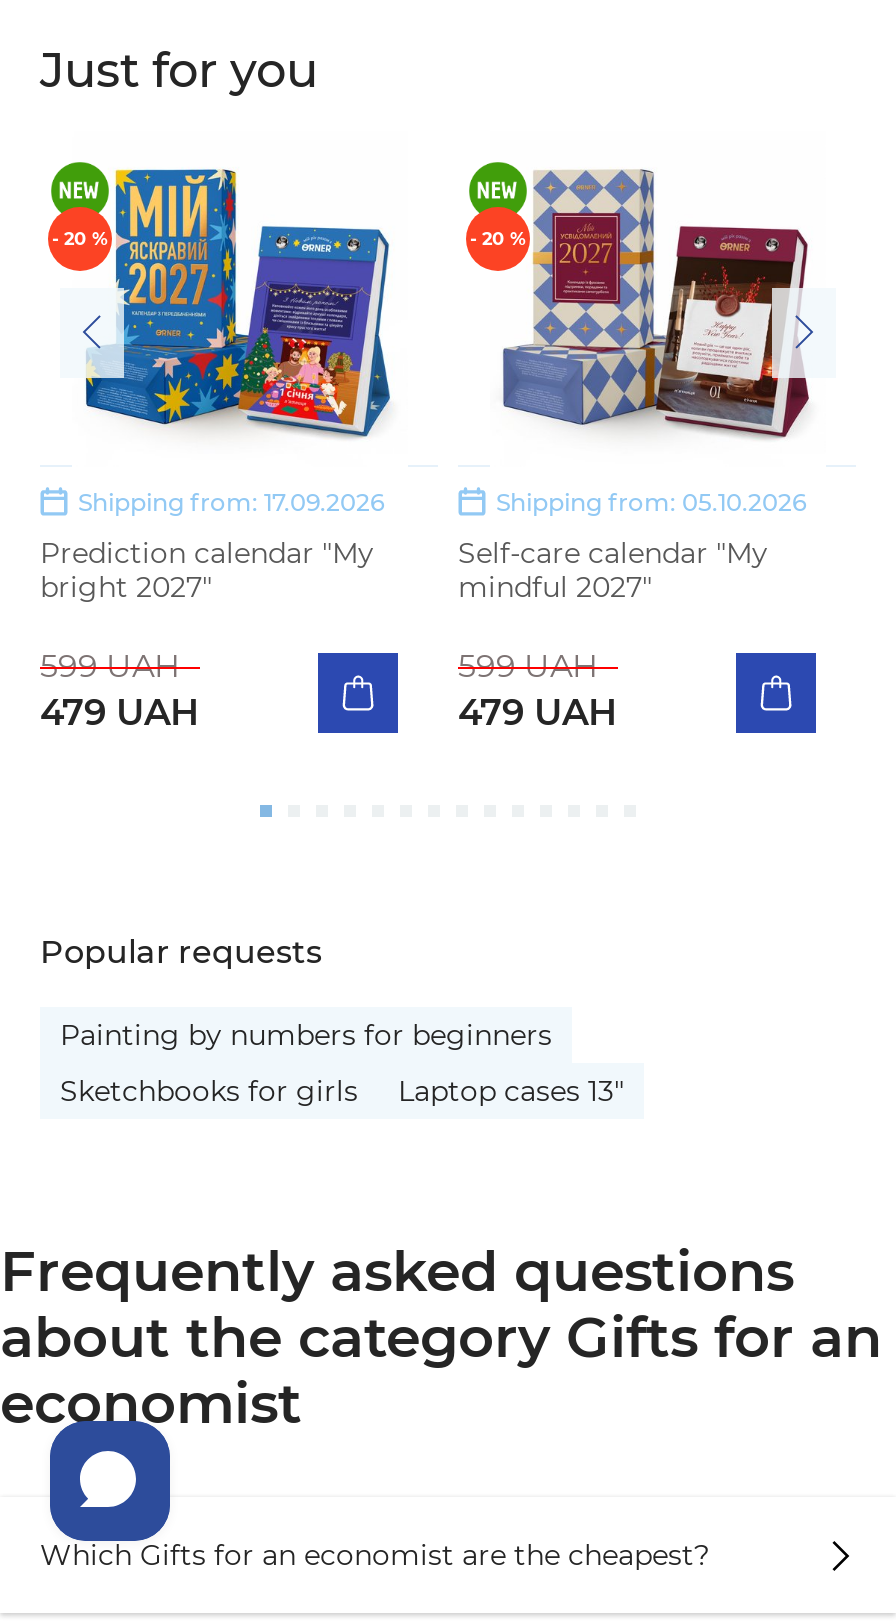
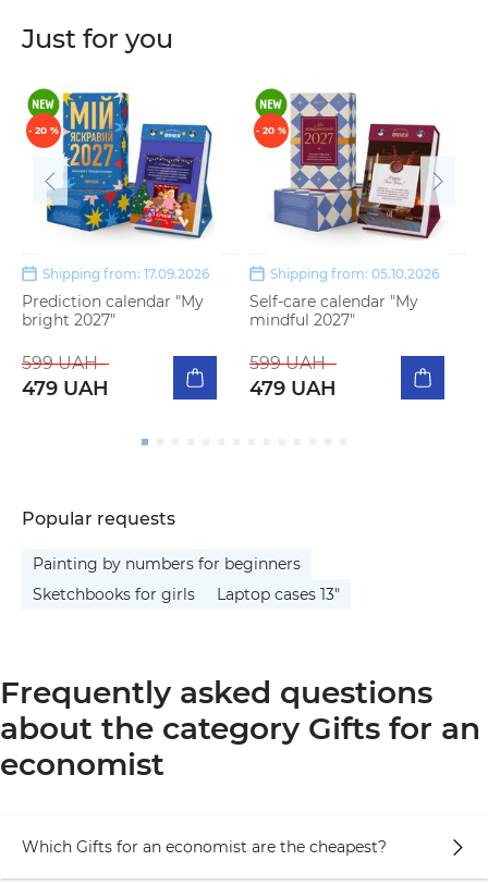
[48,1444,172,1534] [image] -> none

